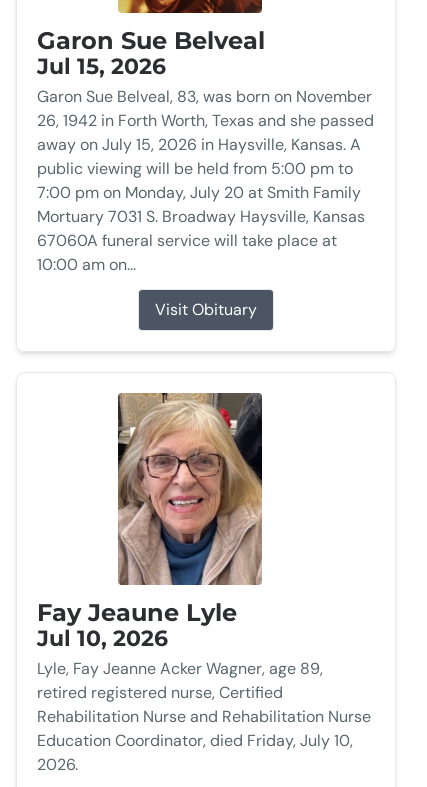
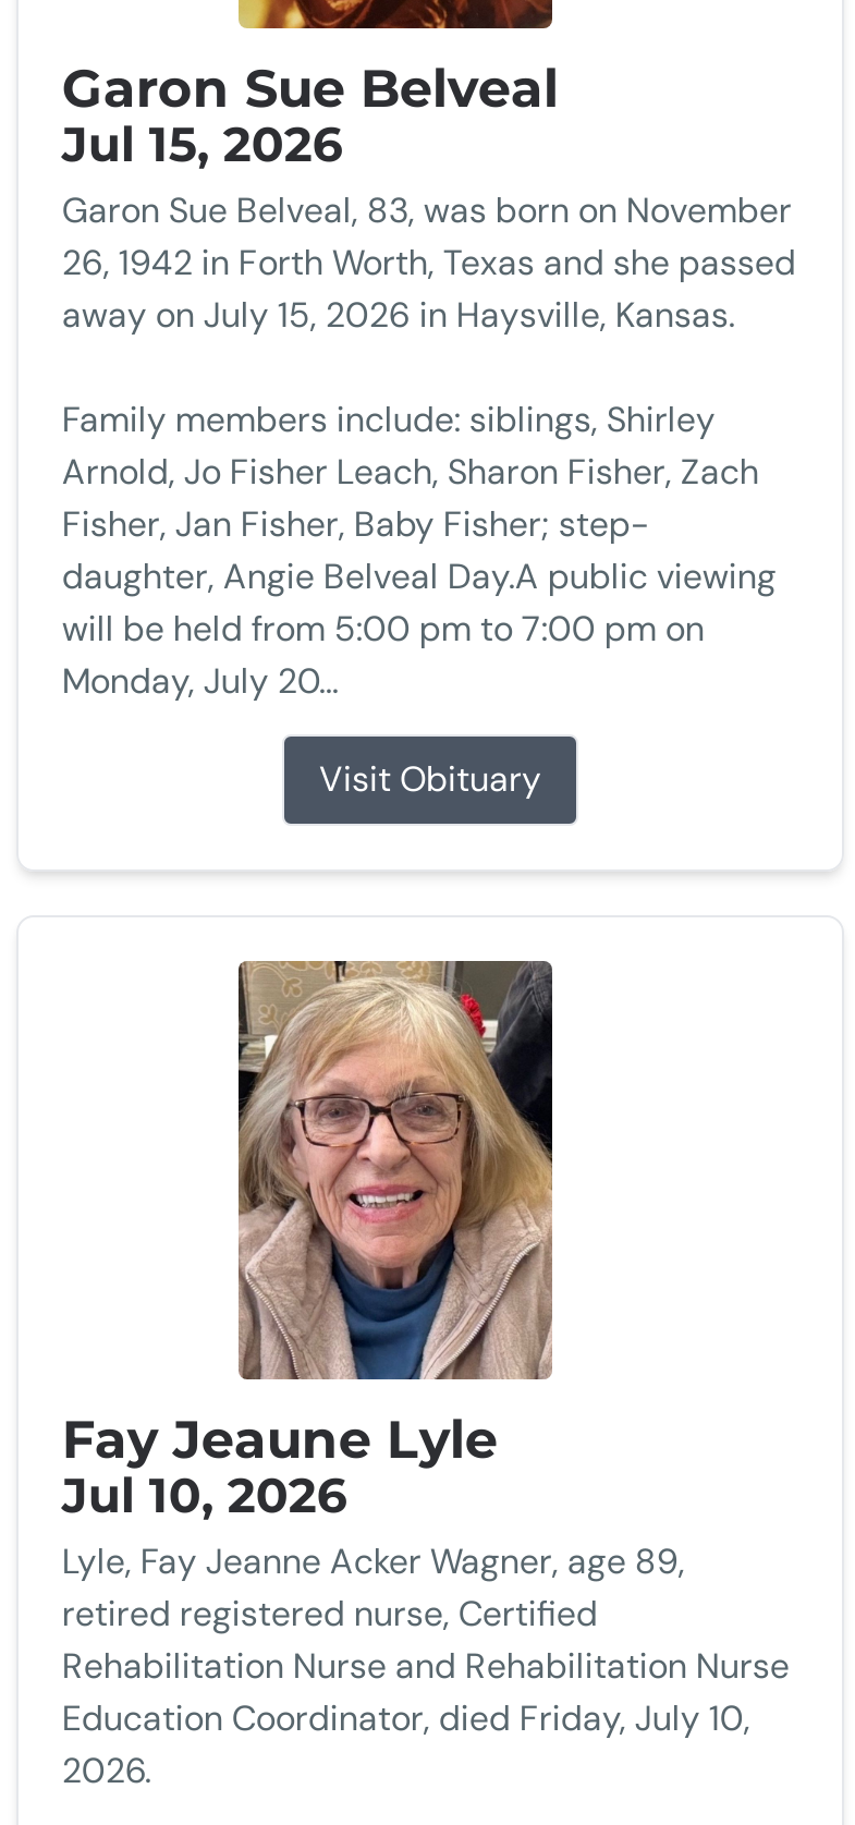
[37,134,365,275] away on July 15, 2026 in Haysville, Kansas. A | public viewing will be held from 5:00 pm to | 7:00 pm on Monday, July 20 at Smith Family | Mortuary 7031 S. Broadway Haysville, Kansas | 67060A funeral service will take place at | 10:00 am on... -> [62,291,776,703] away on July 15, 2026 in Haysville, Kansas. | Family members include: siblings, Shirley | Arnold, Jo Fisher Leach, Sharon Fisher, Zach | Fisher, Jan Fisher, Baby Fisher; step- | daughter, Angie Belveal Day.A public viewing | will be held from 5:00 pm to 7:00 pm on | Monday, July 20...

